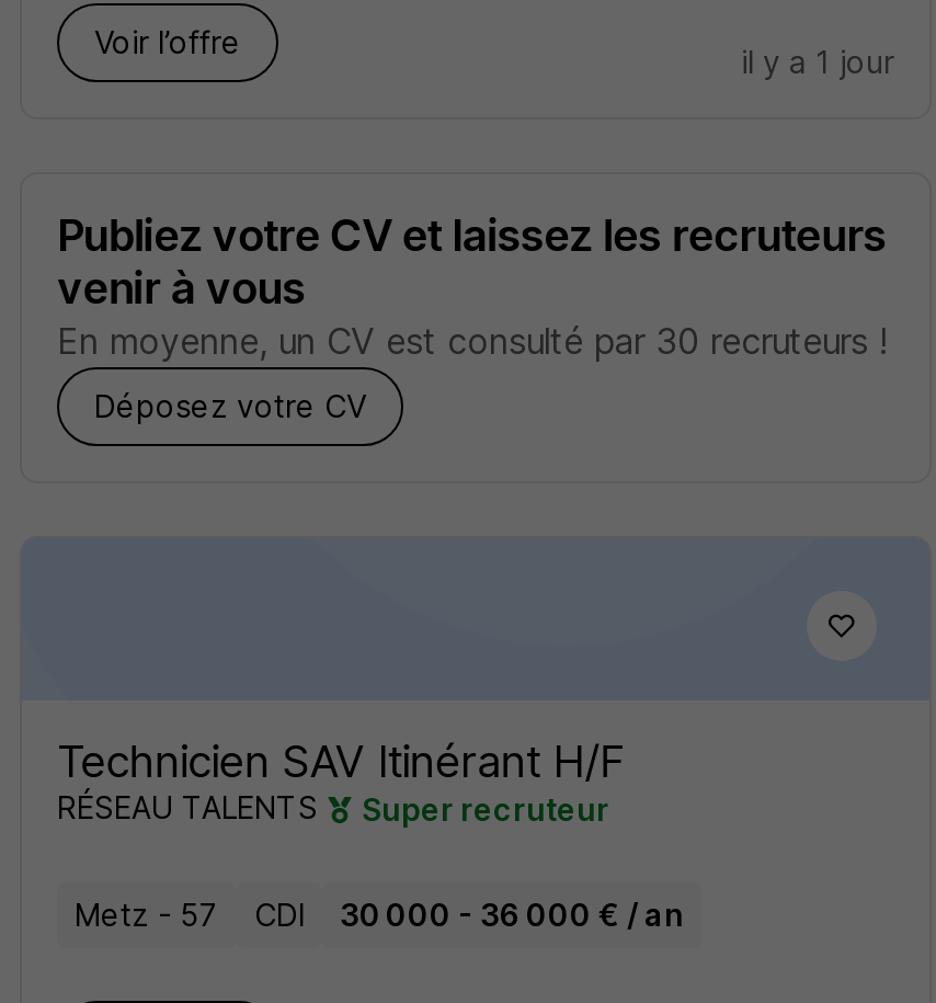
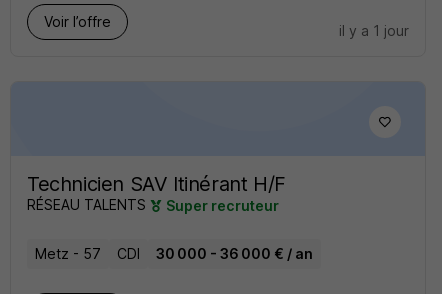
[57,209,888,424] Publiez votre CV et laissez les recruteurs | venir à vous | En moyenne, un CV est consulté par 30 recruteurs ! | Déposez votre CV -> none

